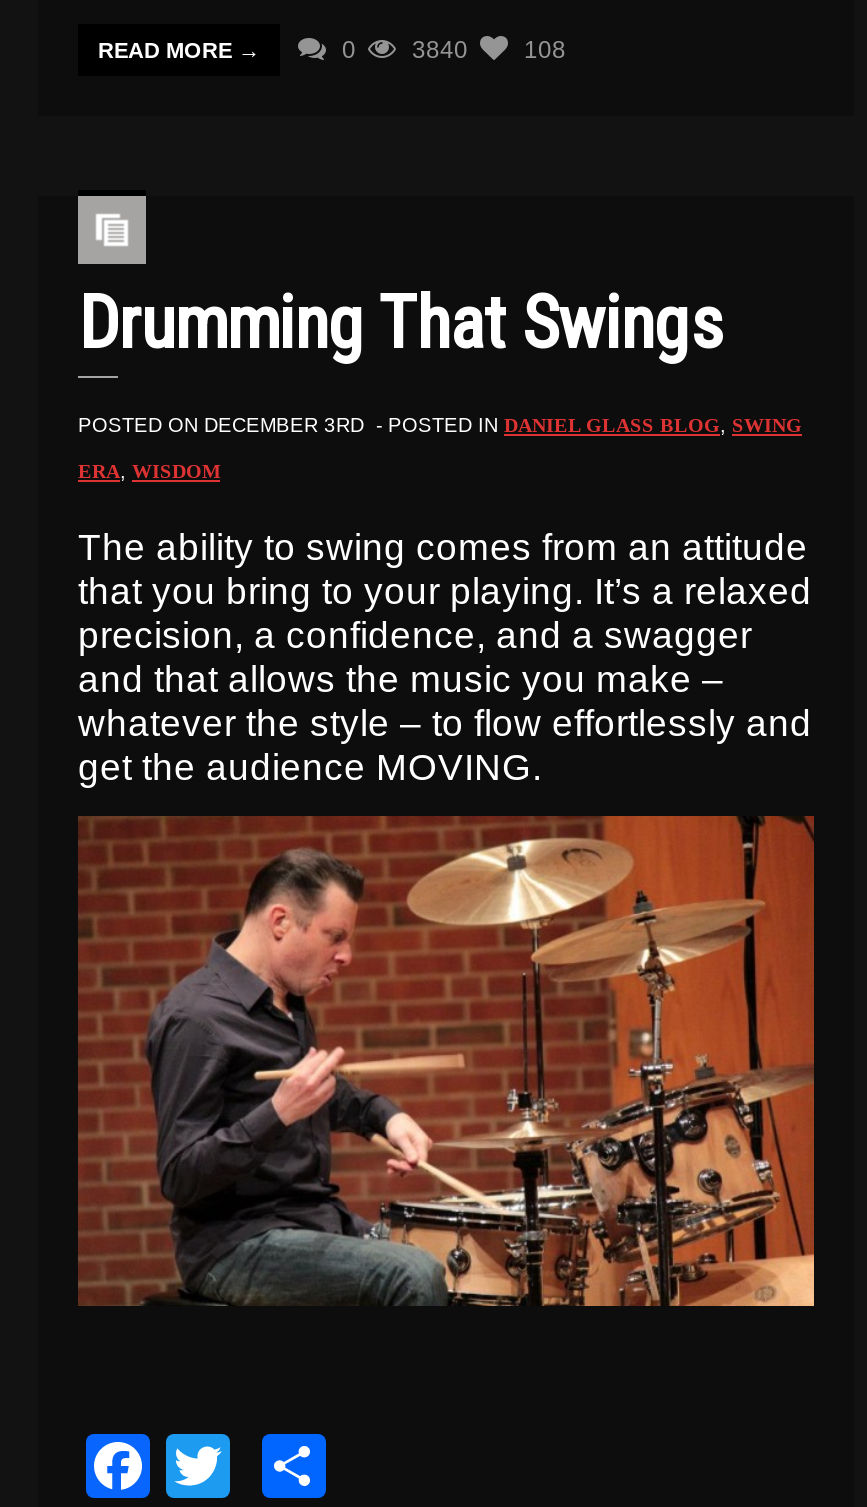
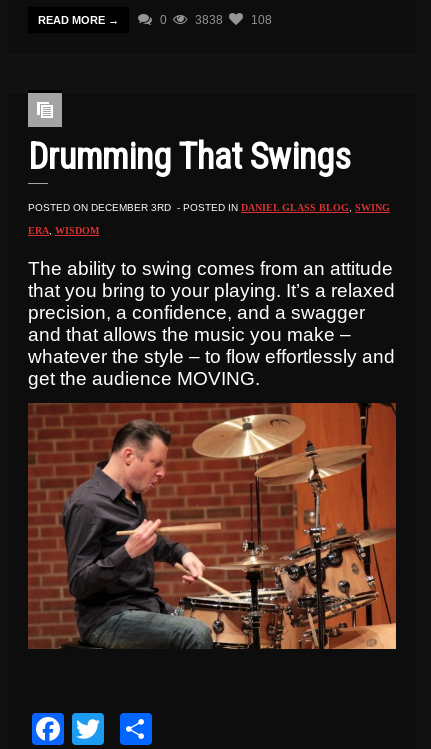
[342,35,566,63] 0 3840 108 -> [160,13,272,27] 0 3838 108

